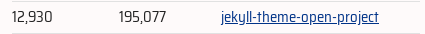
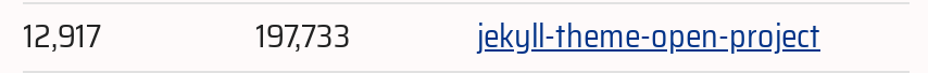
[12,5,53,29] 12,930 -> [23,10,101,62] 12,917
[119,5,166,29] 195,077 -> [255,10,351,62] 197,733

